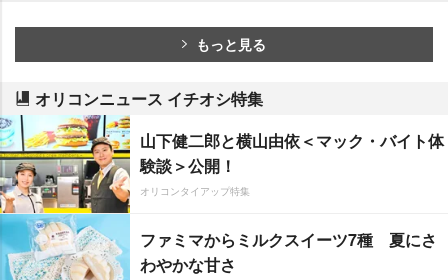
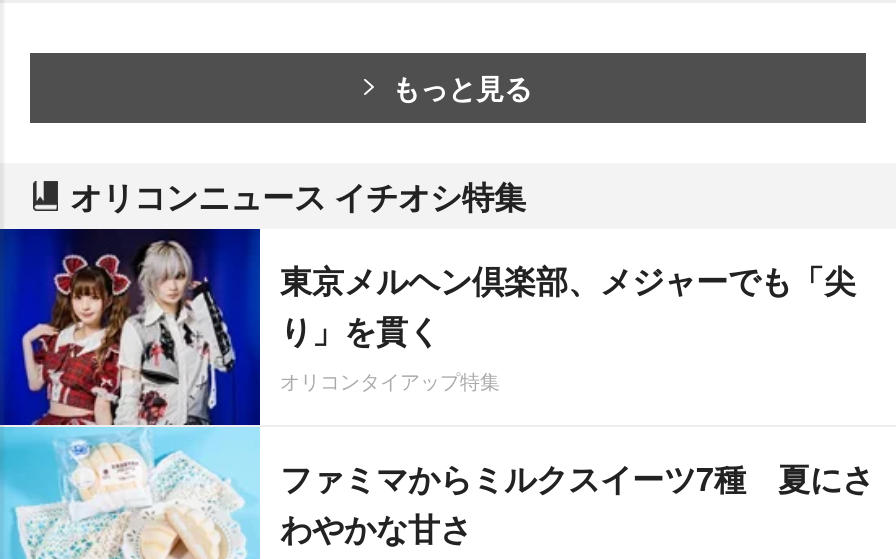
[3,114,444,214] [image] | 山下健二郎と横山由依＜マック・バイト体 | 験談＞公開！ -> [6,227,856,427] [image] | 東京メルヘン倶楽部、メジャーでも「尖 | り」を貫く

